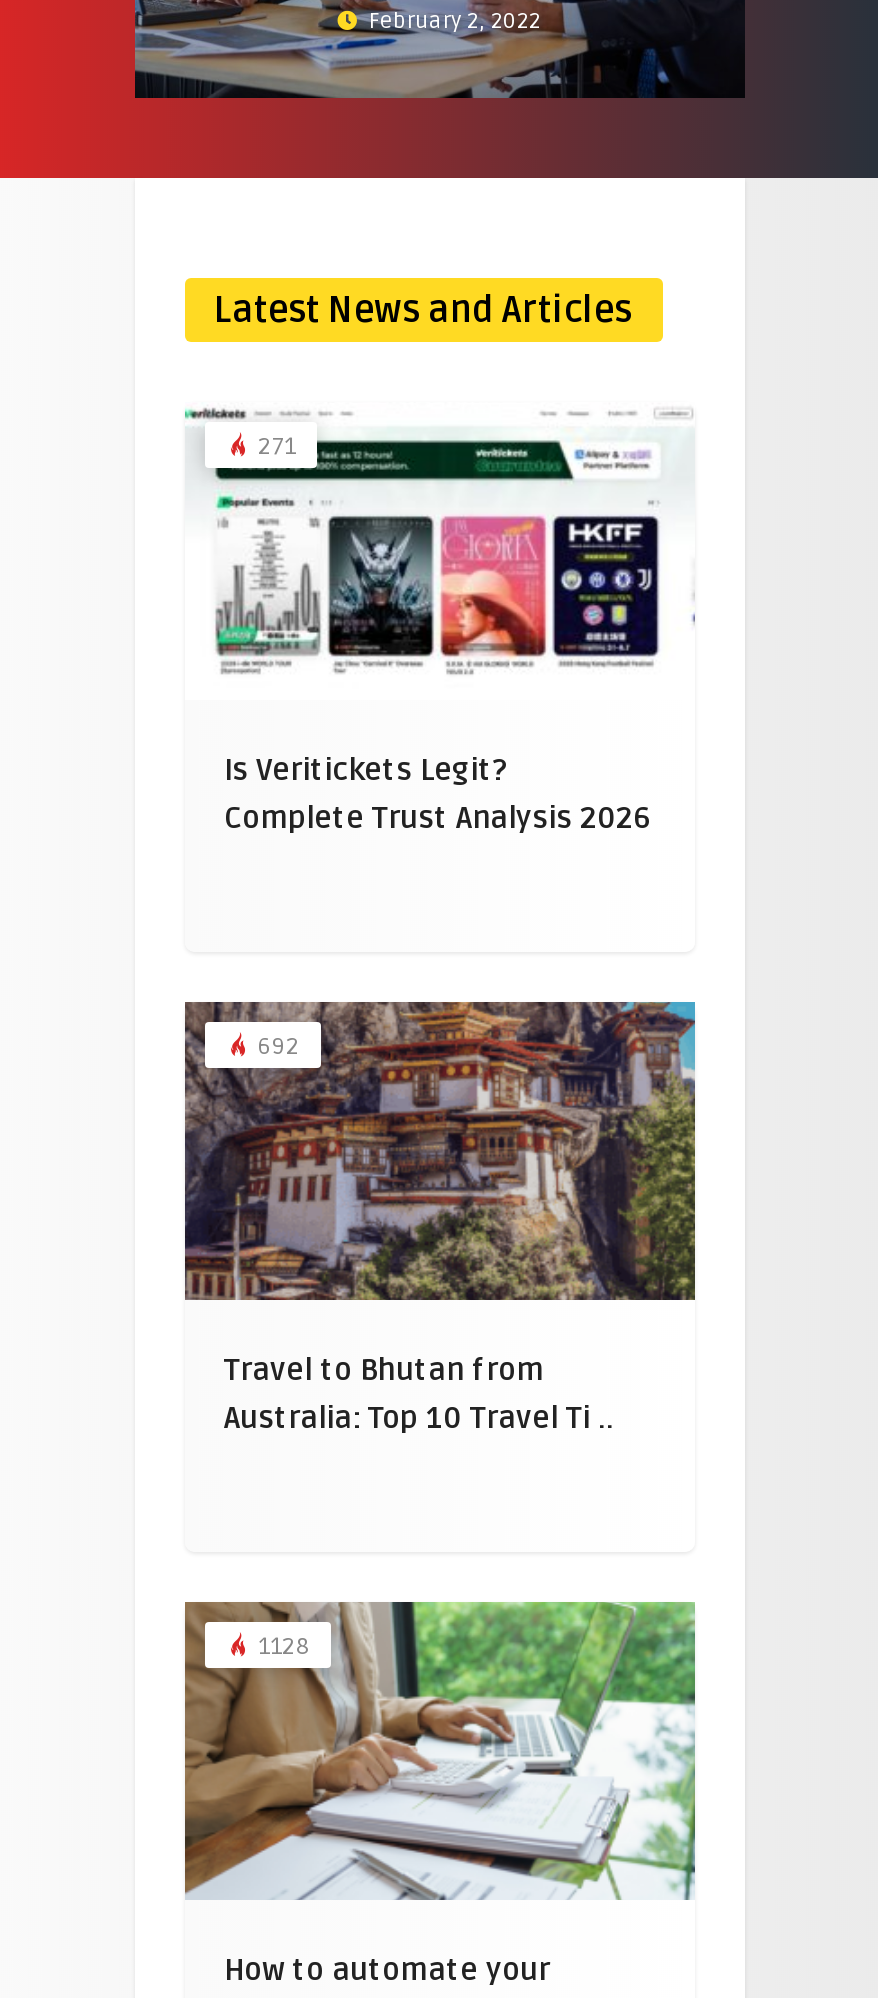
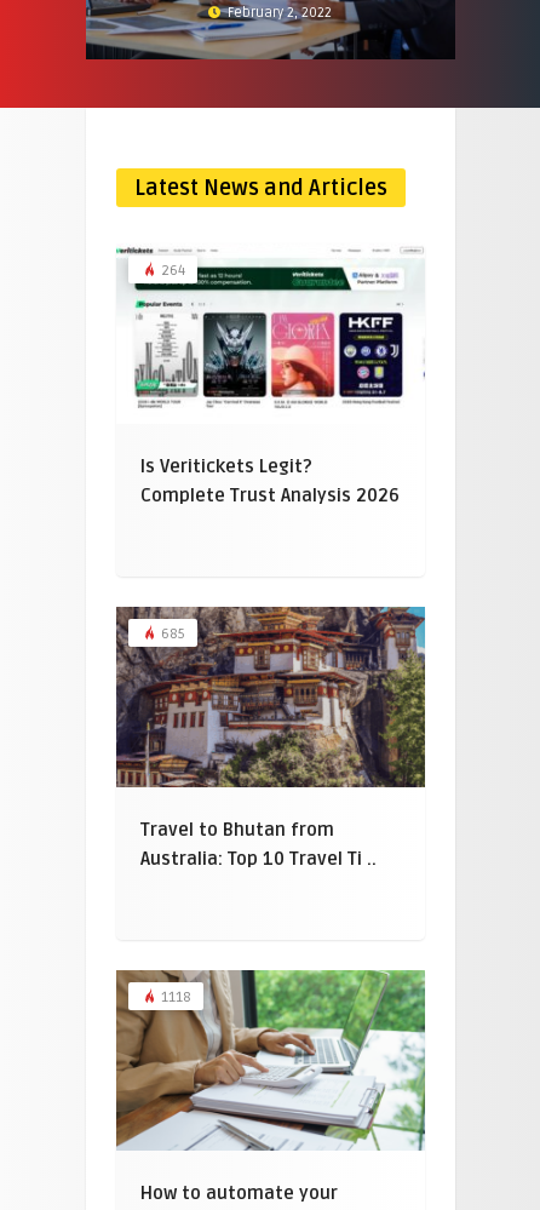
[252,432,296,462] 271 -> [157,262,185,280] 264
[252,1032,300,1062] 692 -> [157,625,185,643] 685
[252,1632,310,1662] 1128 -> [157,988,191,1007] 1118

